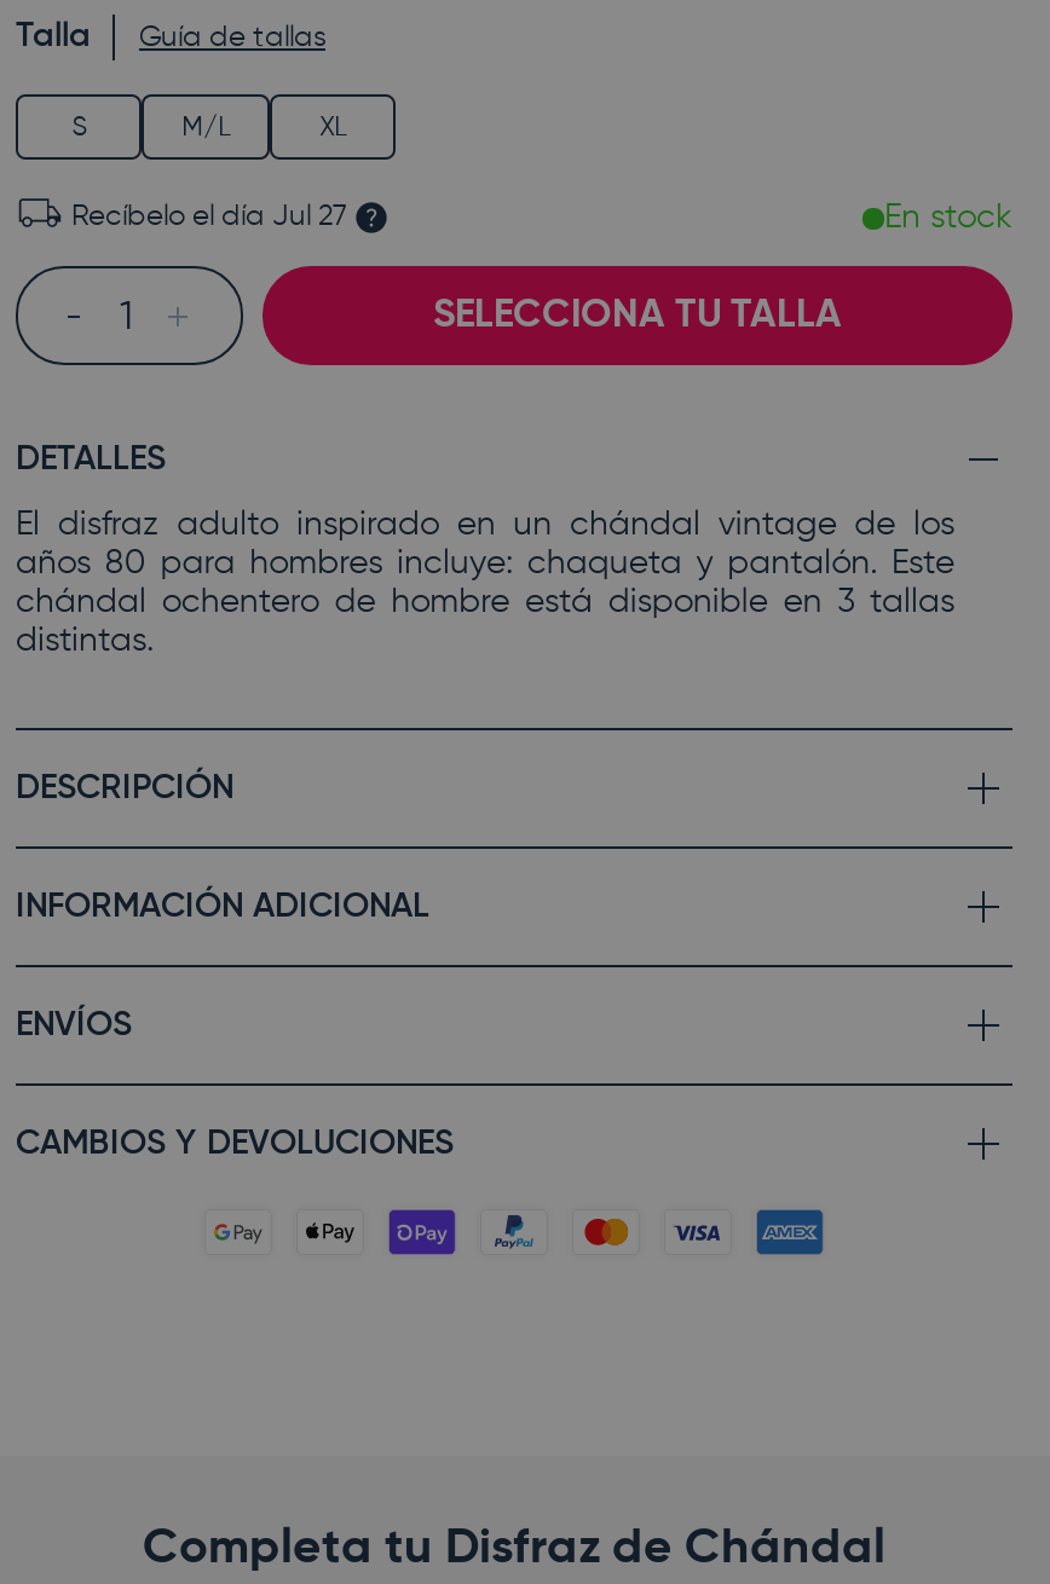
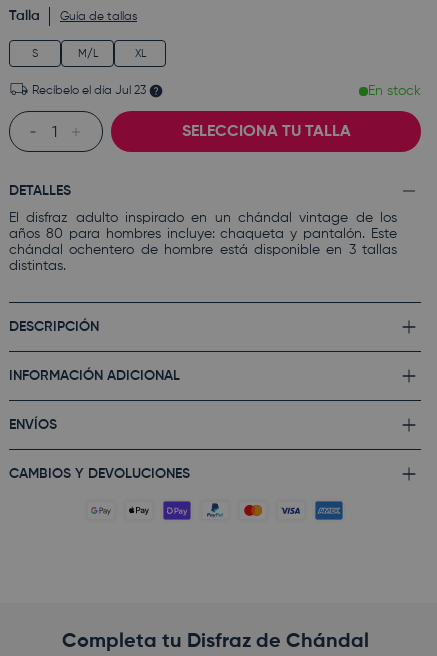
[71,204,347,233] Recíbelo el día Jul 27 -> [32,85,146,97] Recíbelo el día Jul 23

